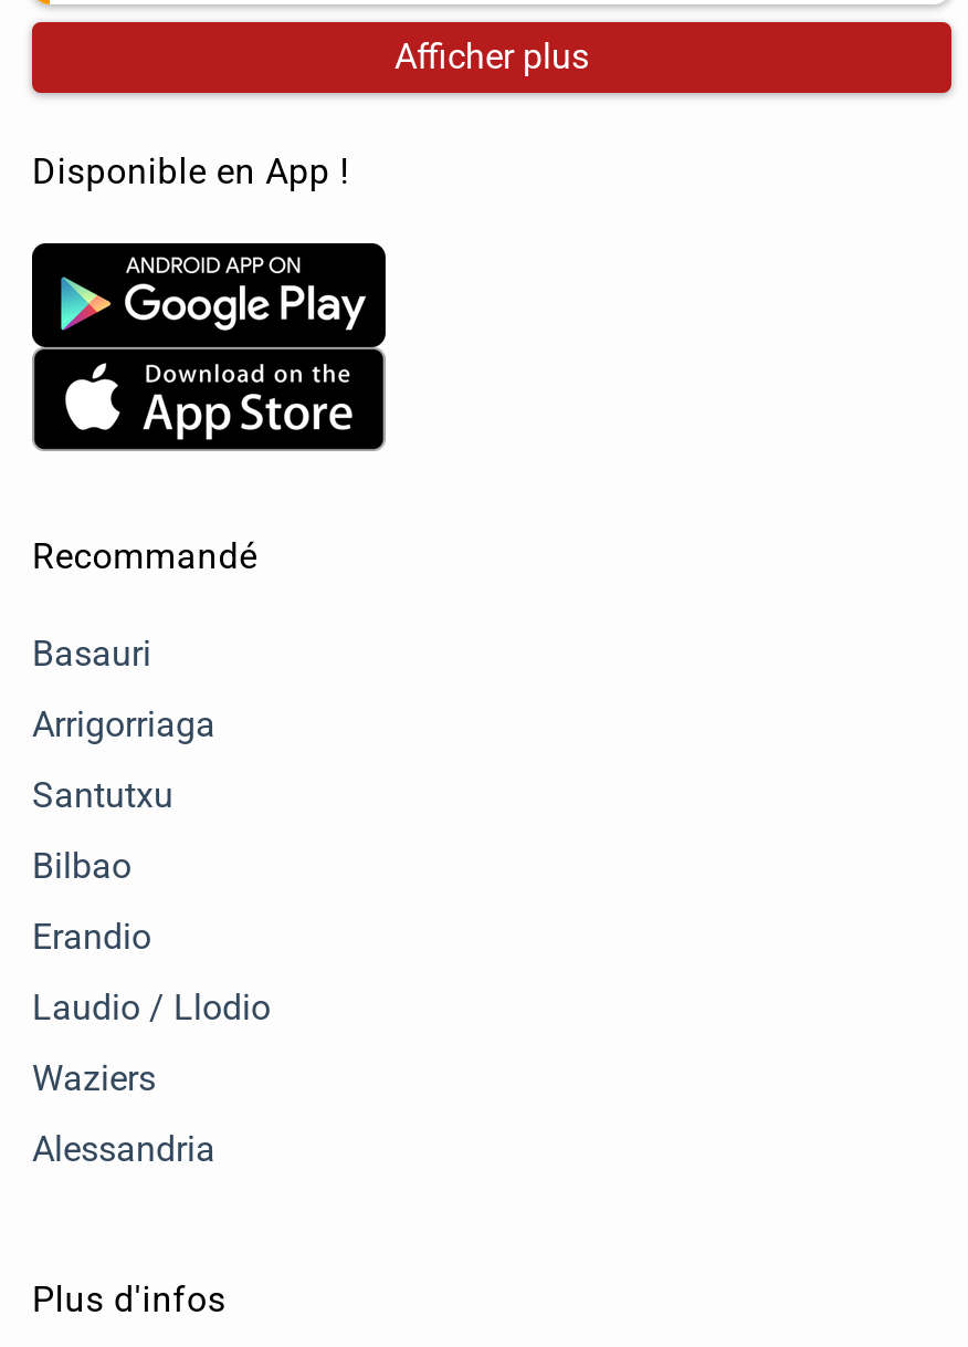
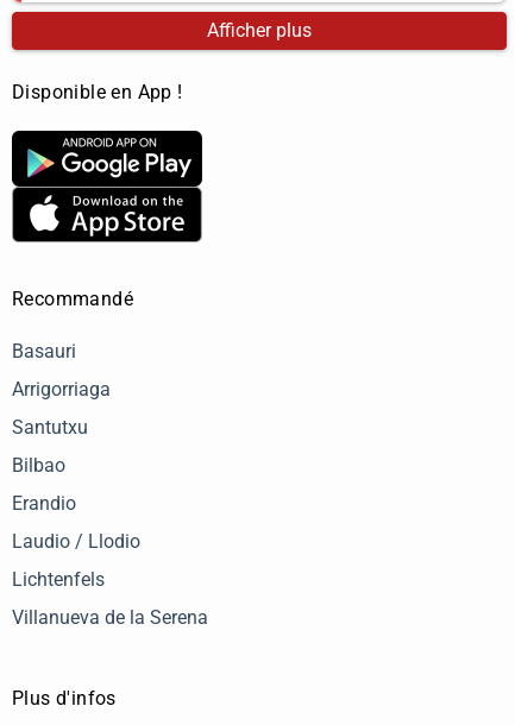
[32,1058,156,1100] Waziers -> [12,569,105,591] Lichtenfels
[32,1129,215,1171] Alessandria -> [12,607,208,629] Villanueva de la Serena

